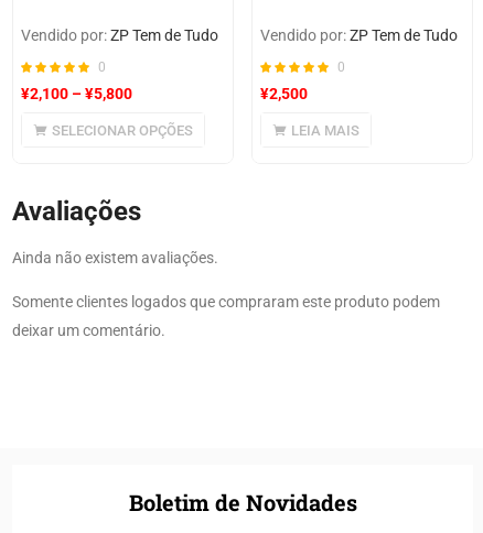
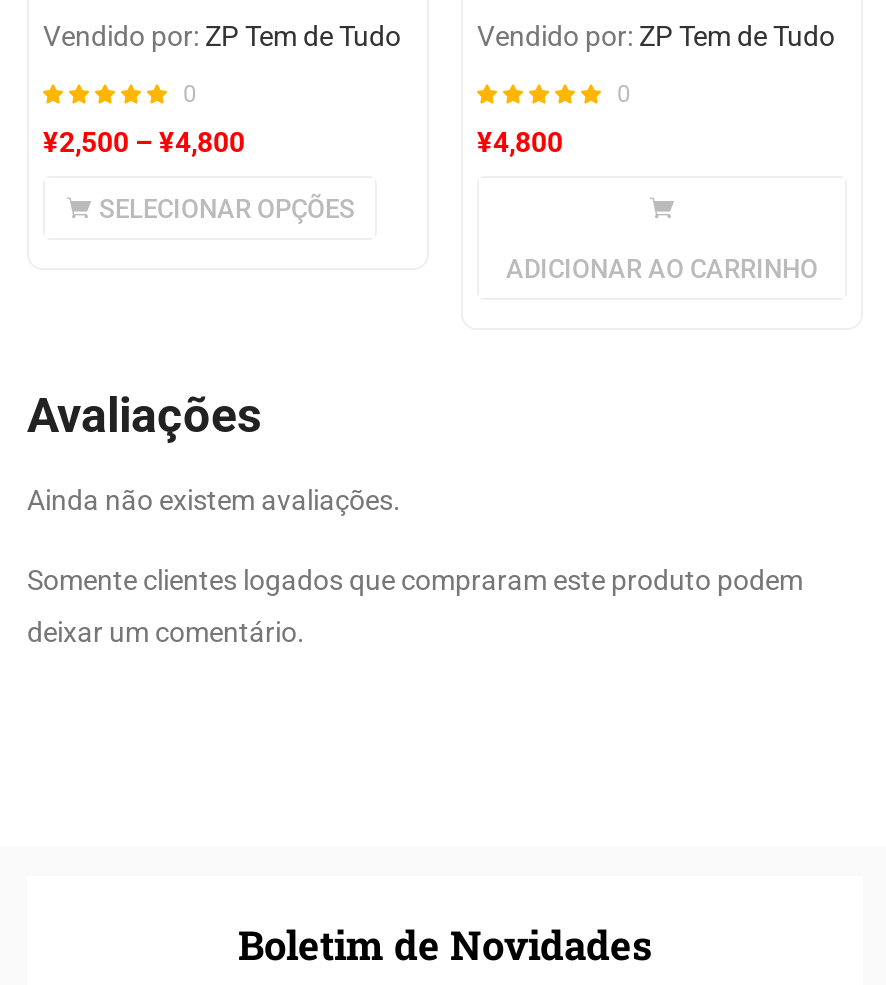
[21,84,132,102] ¥2,100 – ¥5,800 -> [43,125,245,157] ¥2,500 – ¥4,800
[260,84,308,102] ¥2,500 -> [477,125,563,157] ¥4,800
[291,122,359,138] LEIA MAIS -> [506,253,818,283] ADICIONAR AO CARRINHO

